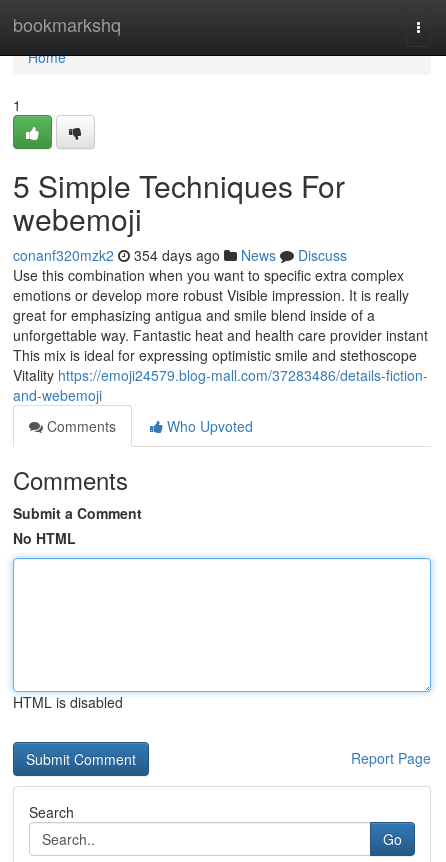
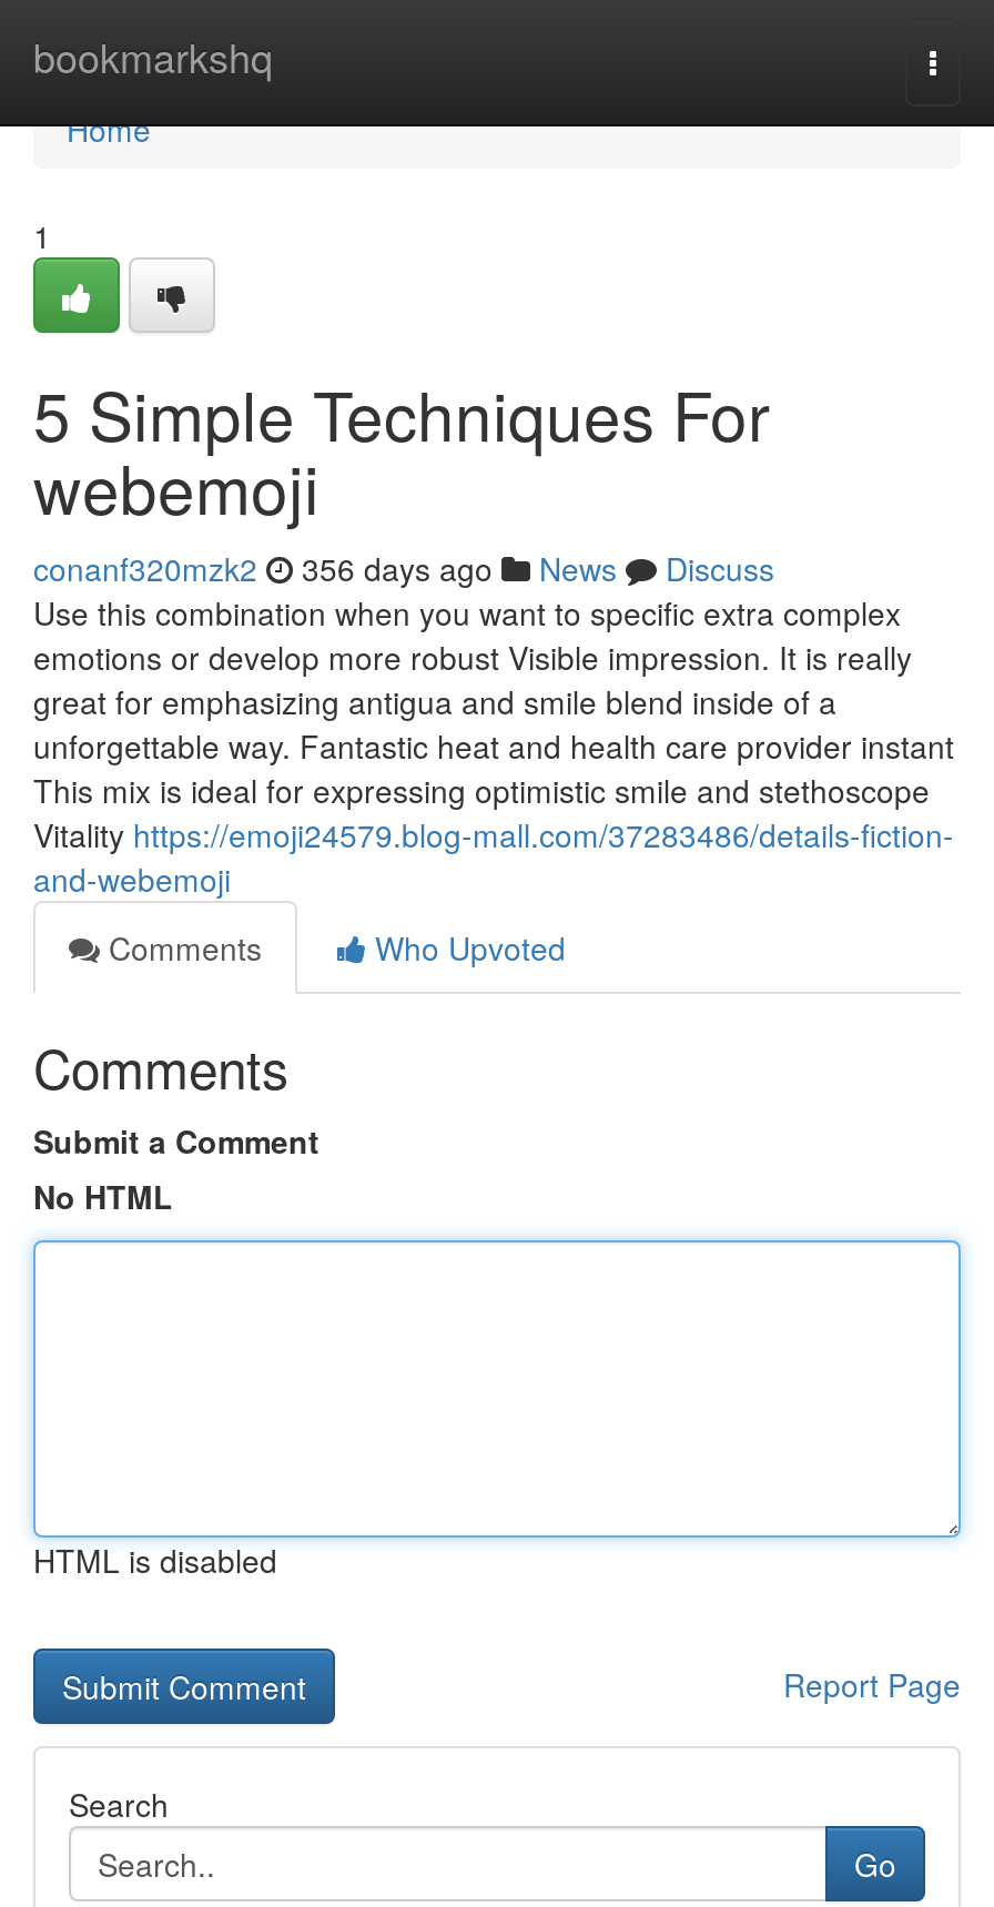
[13,245,347,265] conanf320mzk2 354 days ago News Discuss -> [33,546,774,590] conanf320mzk2 356 days ago News Discuss

